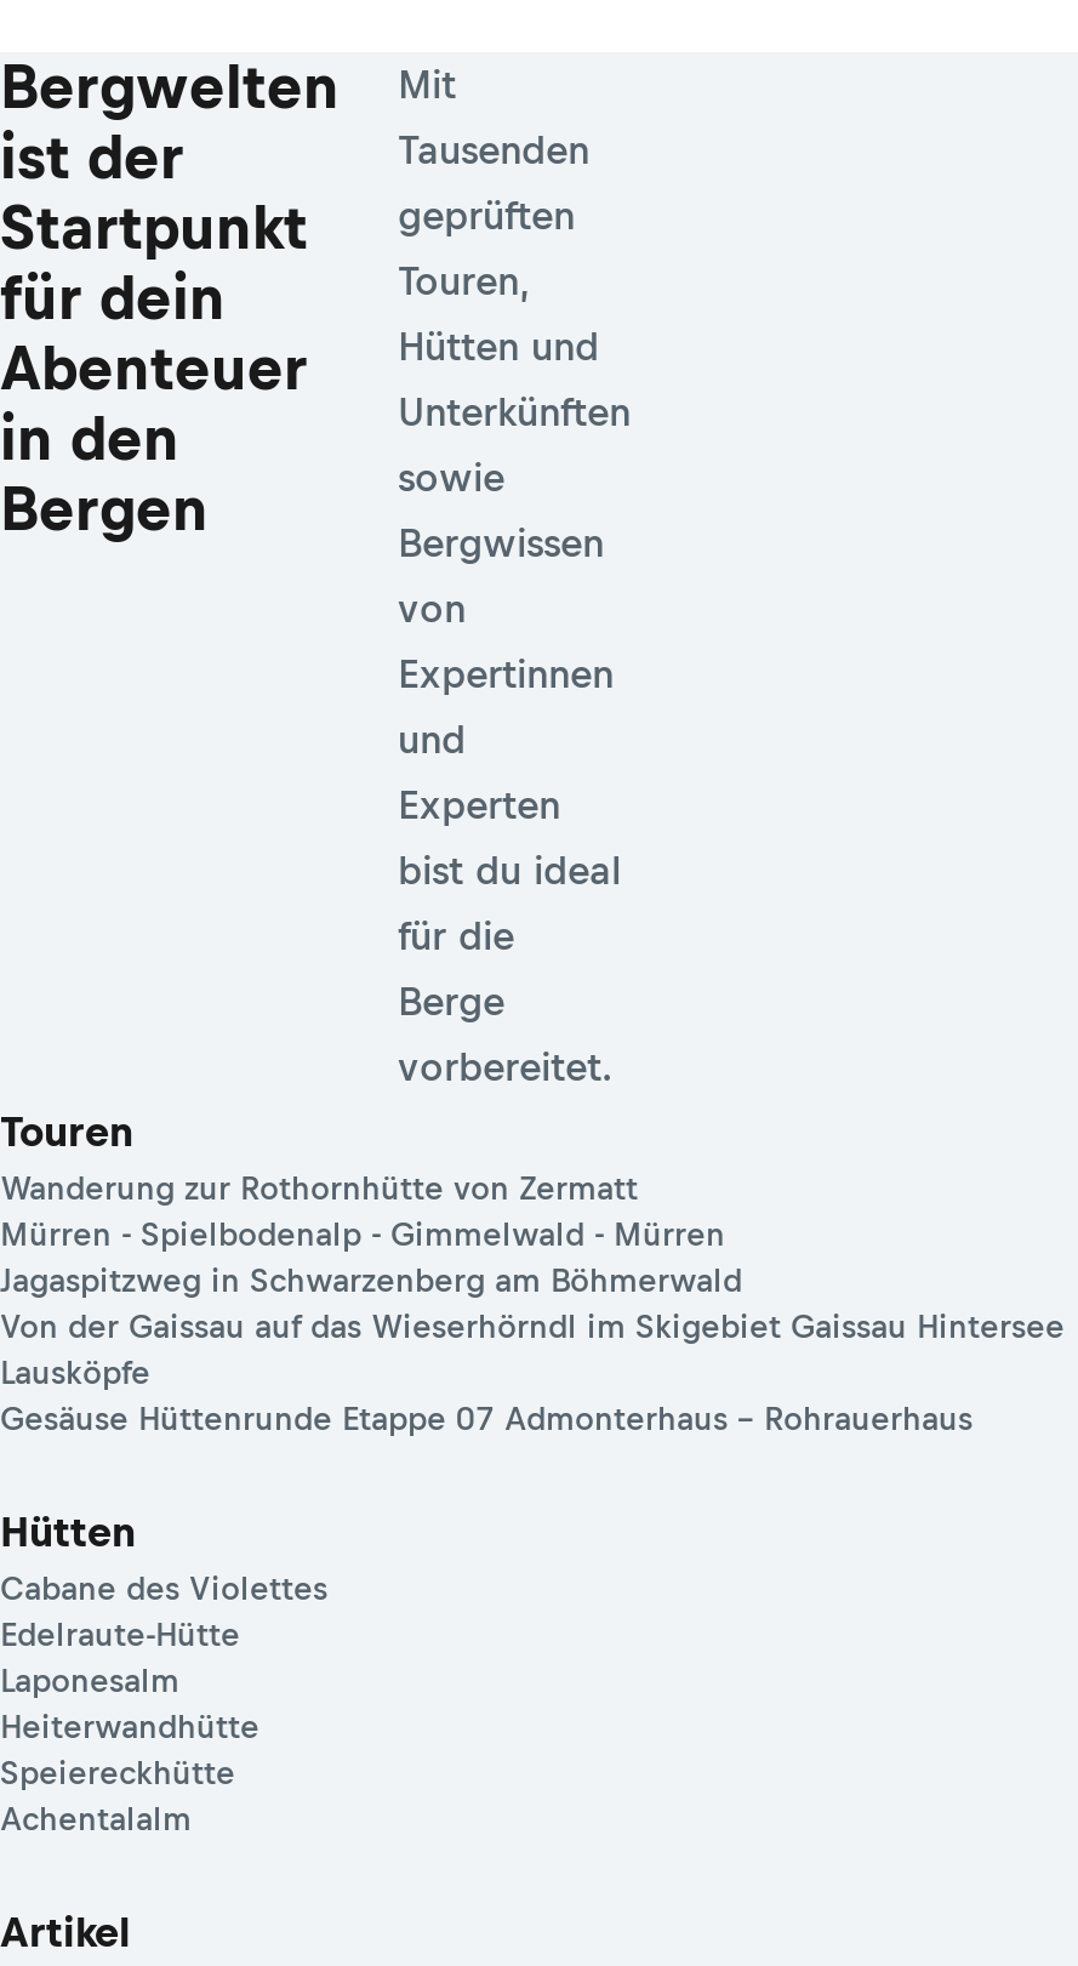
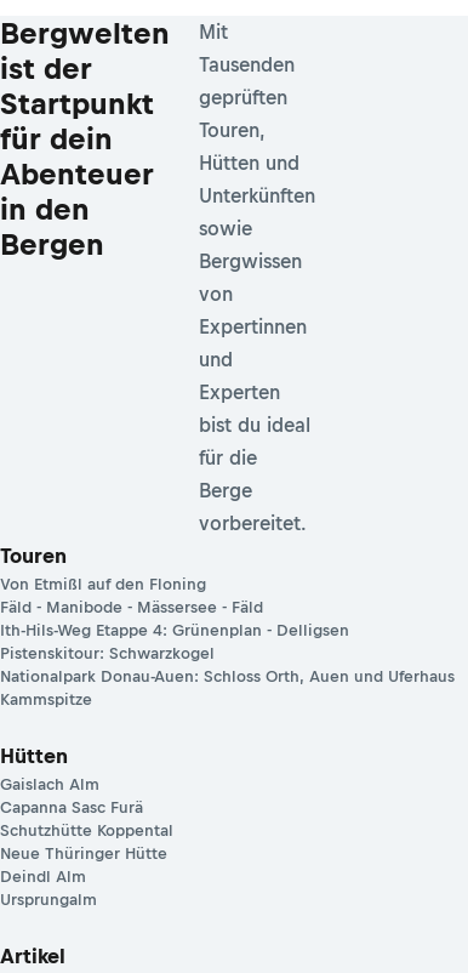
[0,1171,1065,1438] Wanderung zur Rothornhütte von Zermatt | Mürren - Spielbodenalp - Gimmelwald - Mürren | Jagaspitzweg in Schwarzenberg am Böhmerwald | Von der Gaissau auf das Wieserhörndl im Skigebiet Gaissau Hintersee | Lausköpfe | Gesäuse Hüttenrunde Etappe 07 Admonterhaus – Rohrauerhaus -> [0,575,456,709] Von Etmißl auf den Floning | Fäld - Manibode - Mässersee - Fäld | Ith-Hils-Weg Etappe 4: Grünenplan - Delligsen | Pistenskitour: Schwarzkogel | Nationalpark Donau-Auen: Schloss Orth, Auen und Uferhaus | Kammspitze
[0,1571,327,1838] Cabane des Violettes | Edelraute-Hütte | Laponesalm | Heiterwandhütte | Speiereckhütte | Achentalalm -> [0,776,173,909] Gaislach Alm | Capanna Sasc Furä | Schutzhütte Koppental | Neue Thüringer Hütte | Deindl Alm | Ursprungalm

